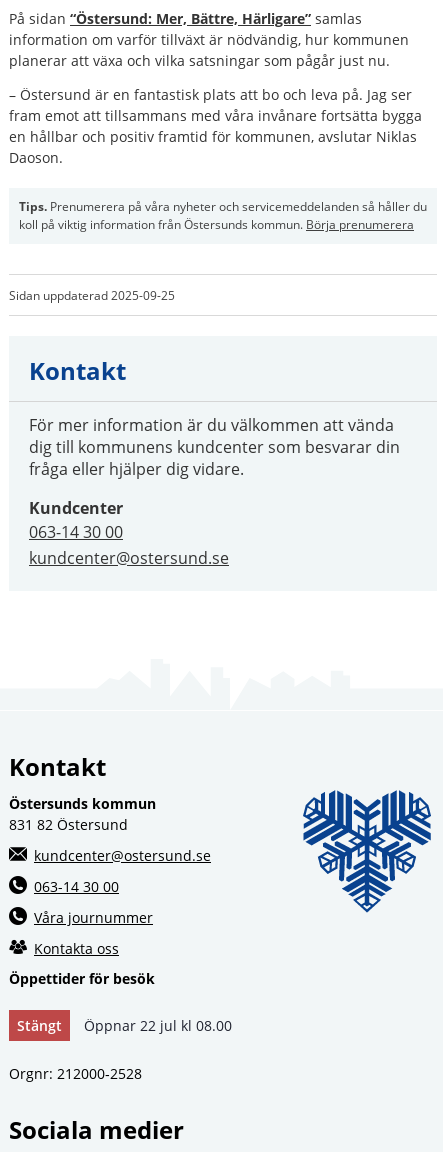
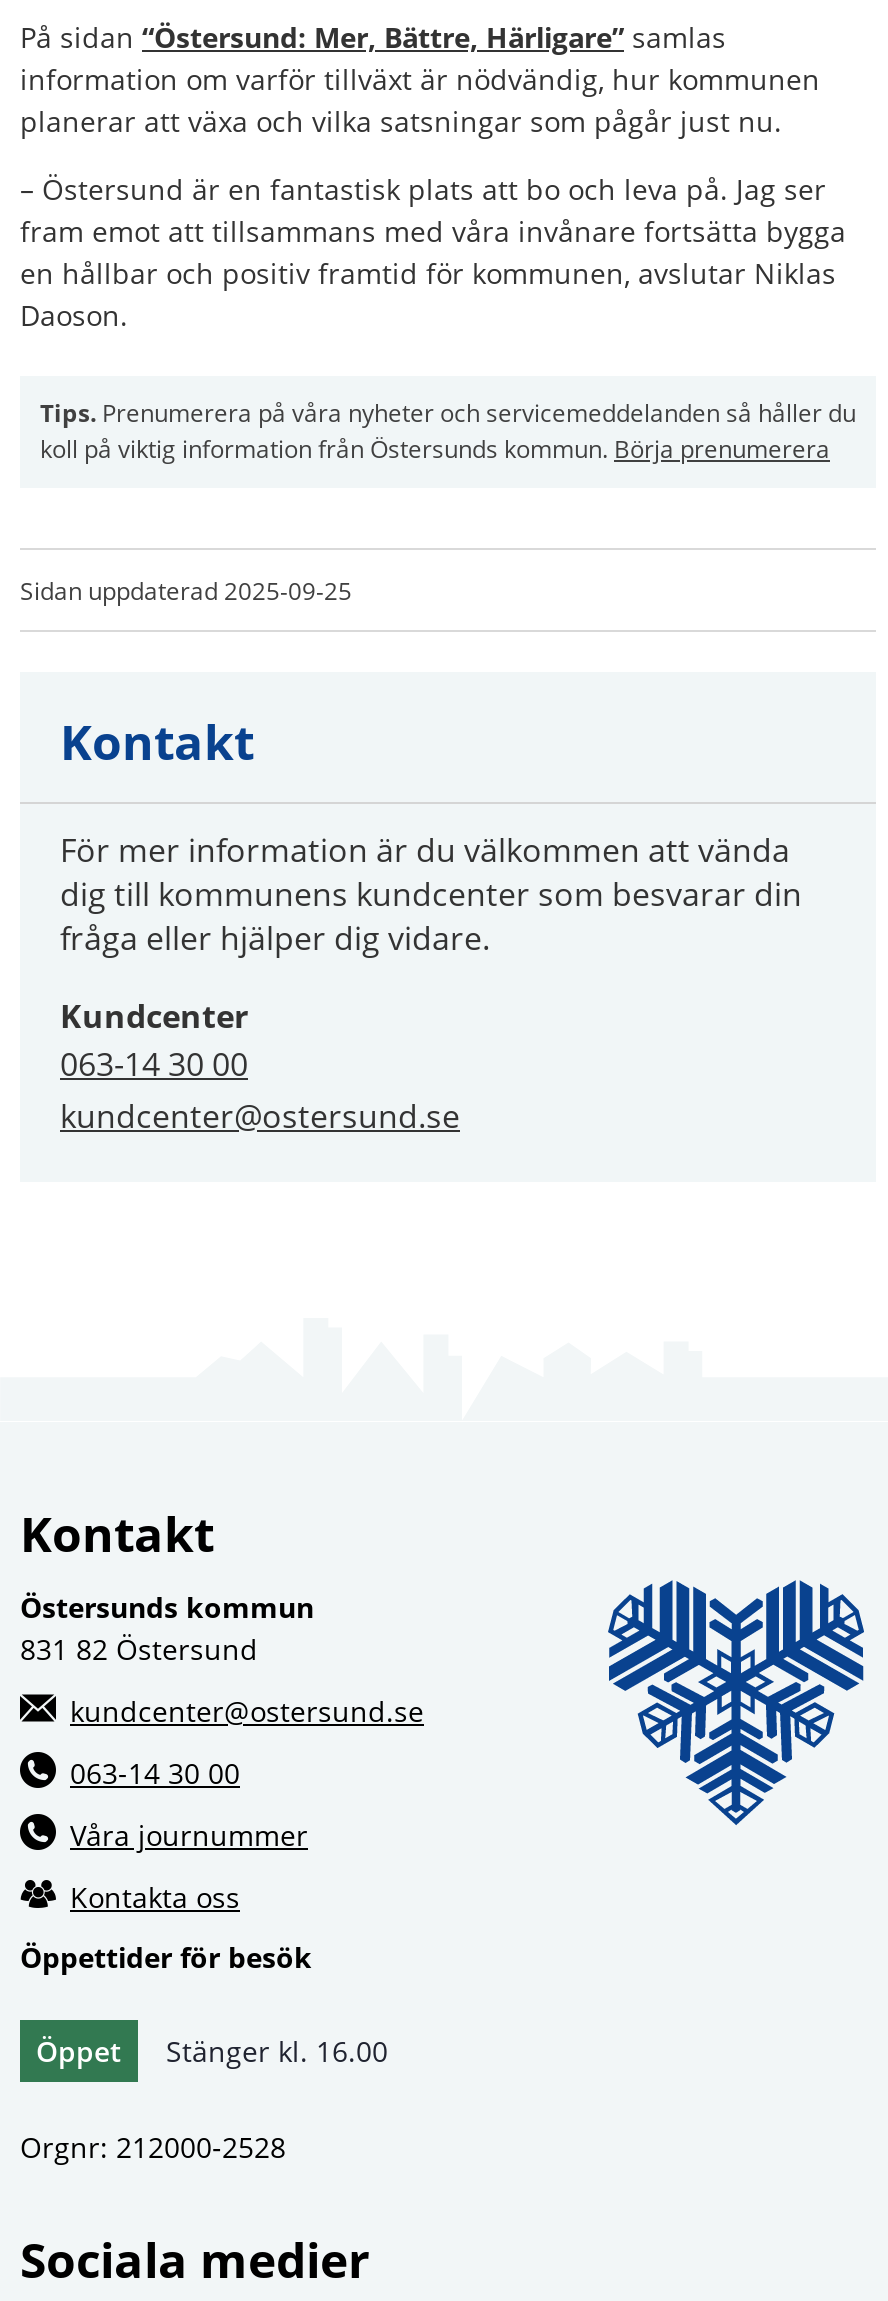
[17,1016,232,1035] Stängt | Öppnar 22 jul kl 08.00 -> [36,2032,388,2070] Öppet | Stänger kl. 16.00

